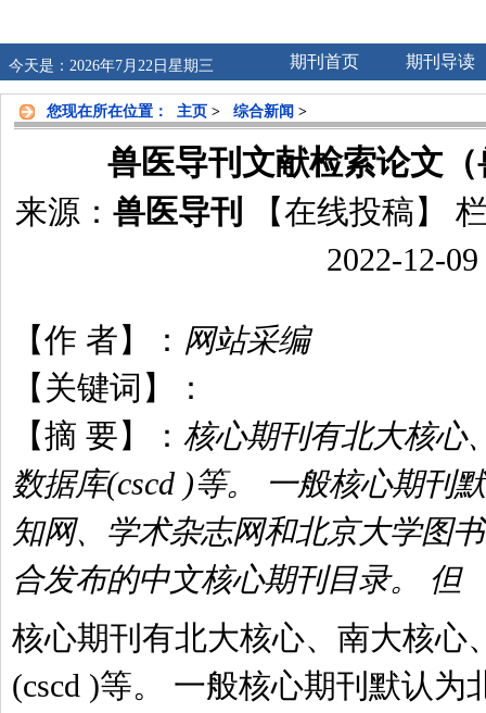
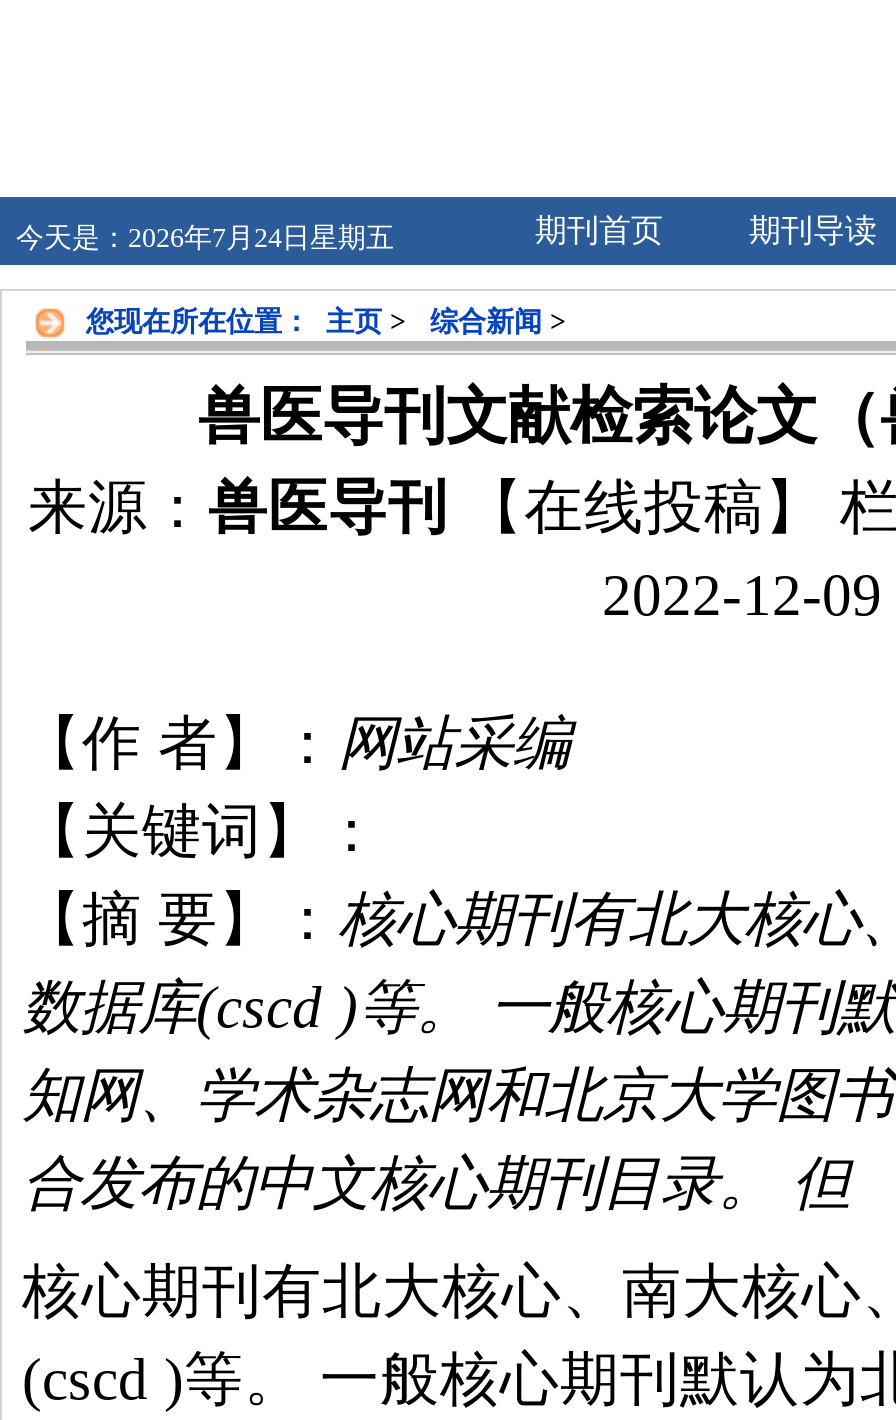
[9,58,214,74] 今天是：2026年7月22日星期三 -> [16,223,394,253] 今天是：2026年7月24日星期五

